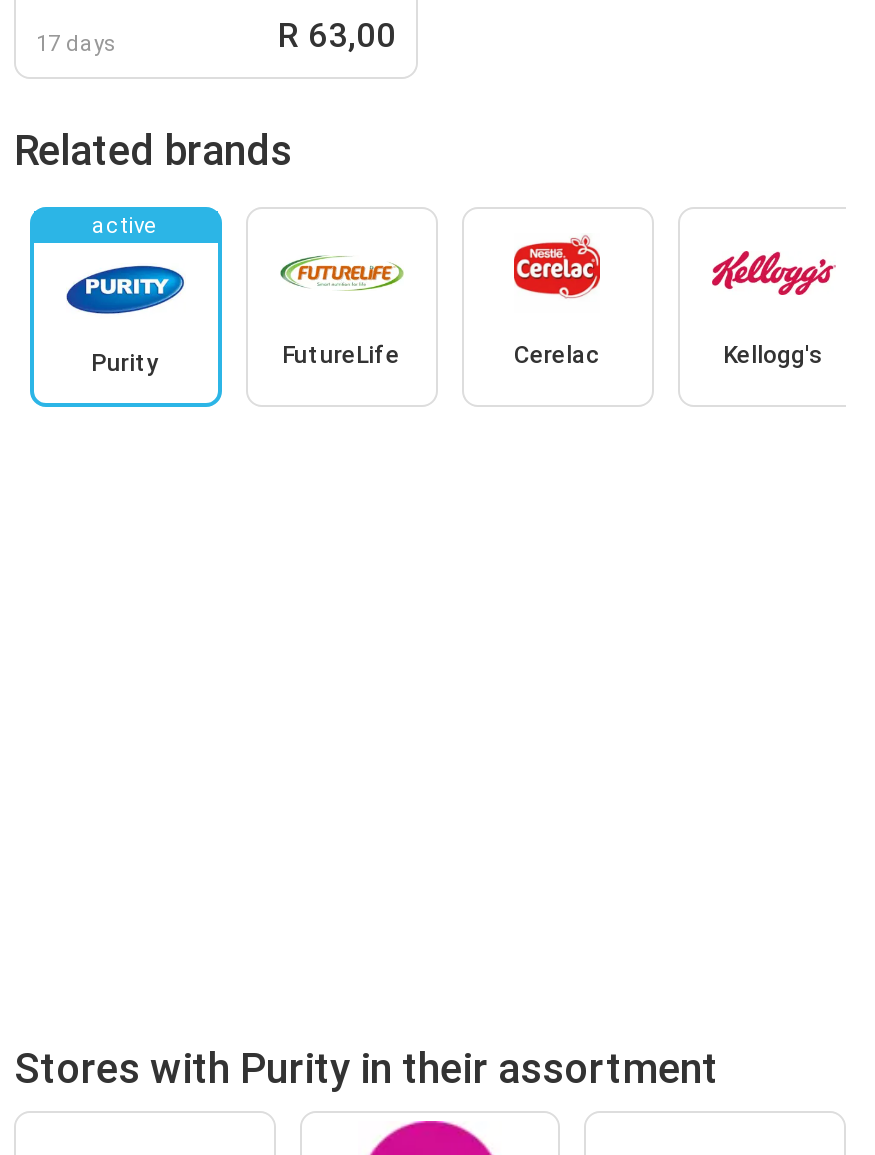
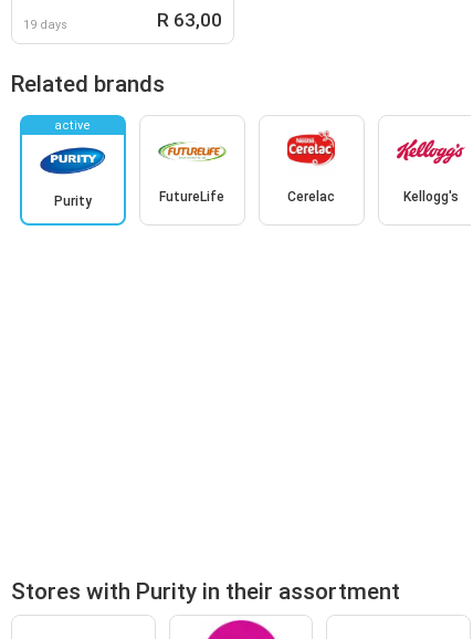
[36,30,116,56] 17 days -> [23,17,67,32] 19 days

